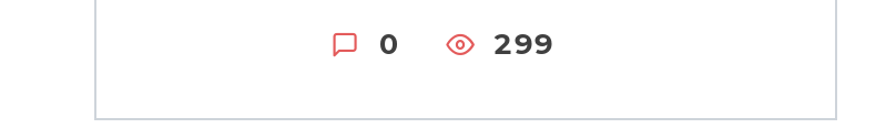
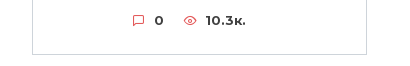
[494,28,554,61] 299 -> [205,13,246,28] 10.3к.

